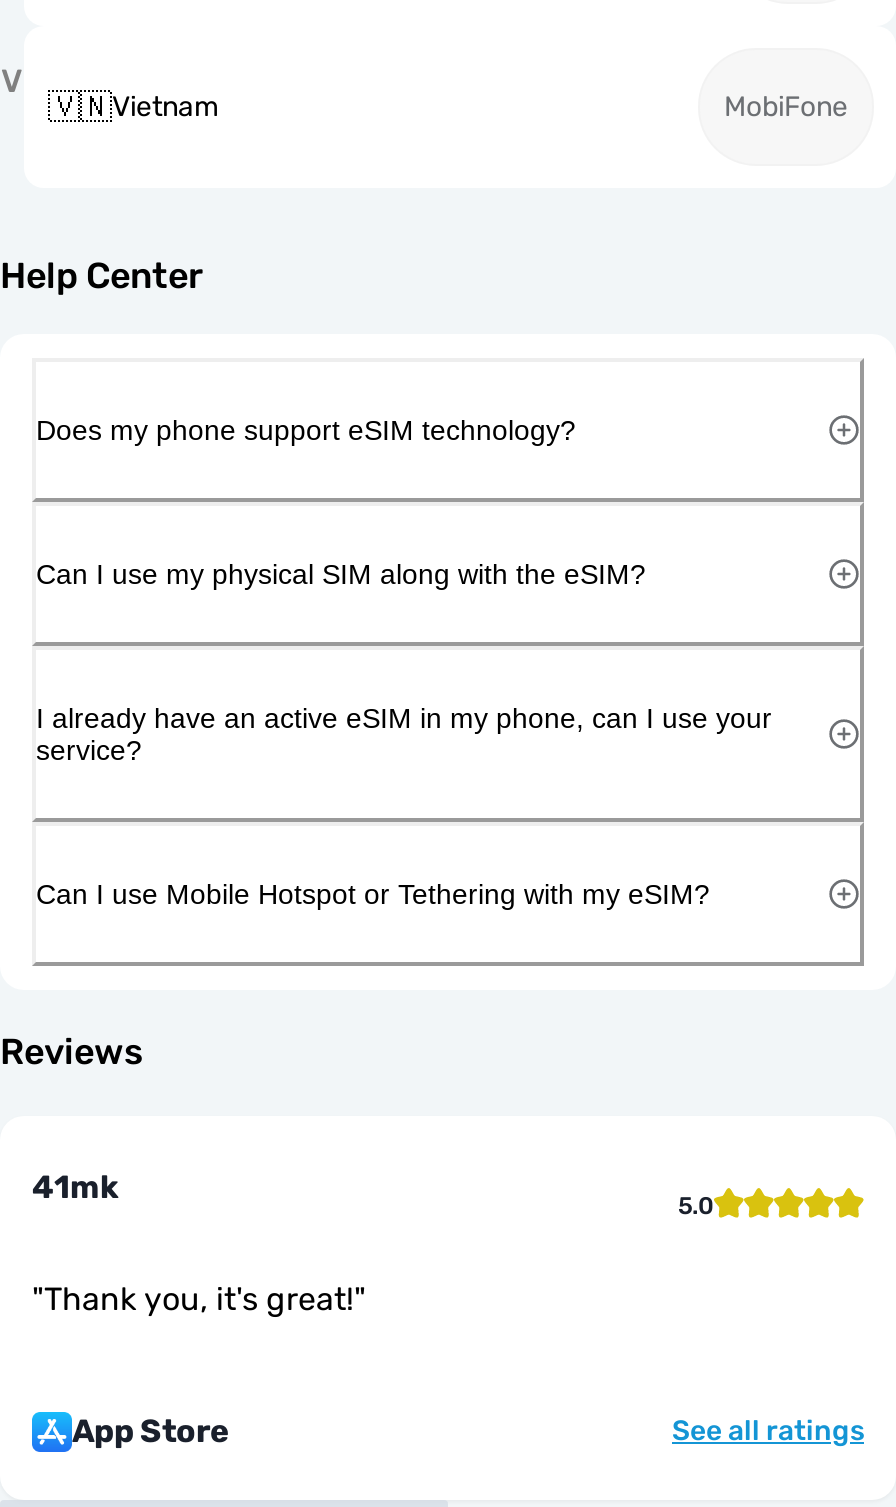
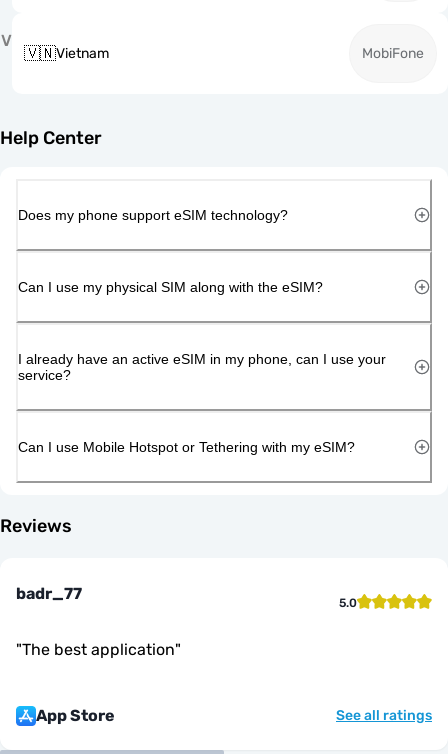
[32,1168,118,1206] 41mk -> [16,584,82,603] badr_77
[32,1280,366,1318] "Thank you, it's great!" -> [16,640,181,659] "The best application"

